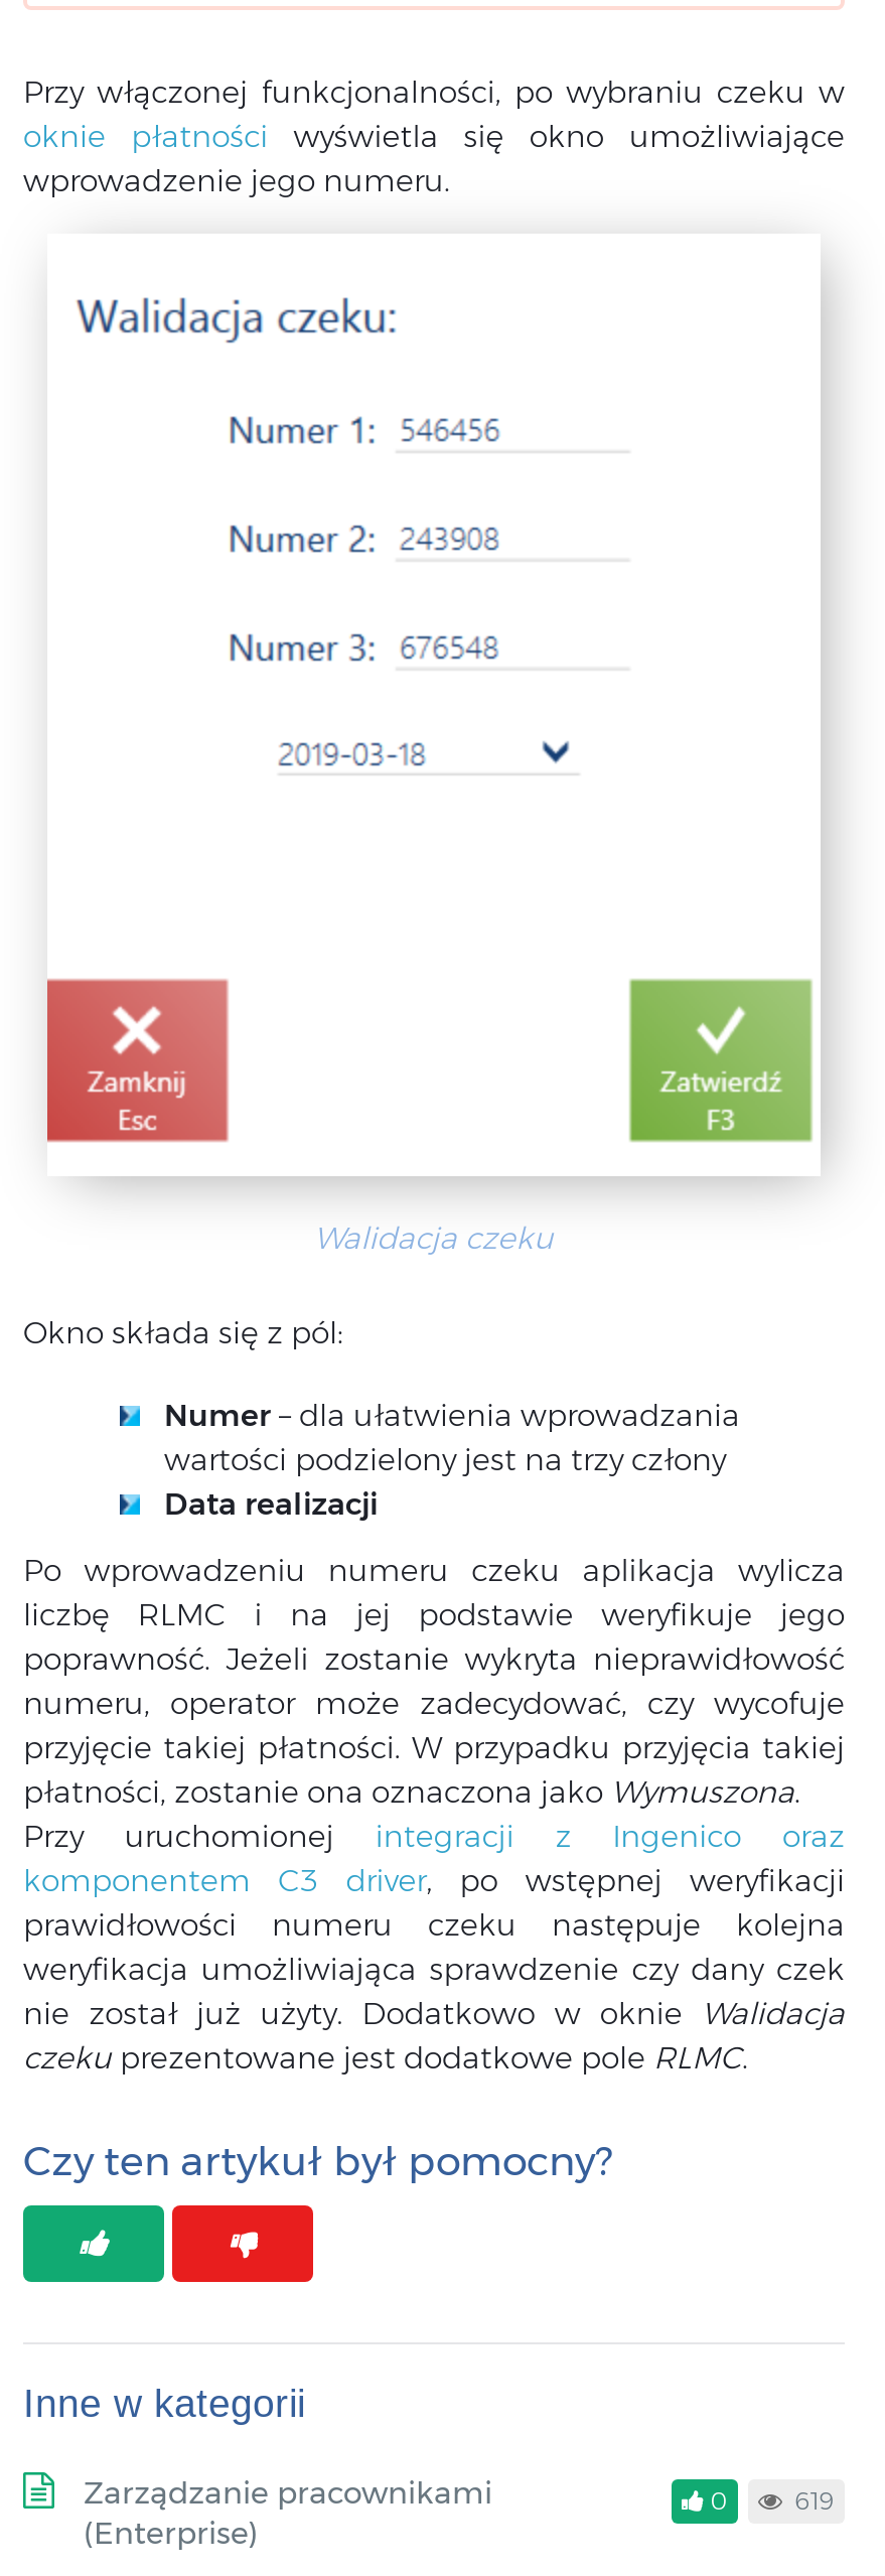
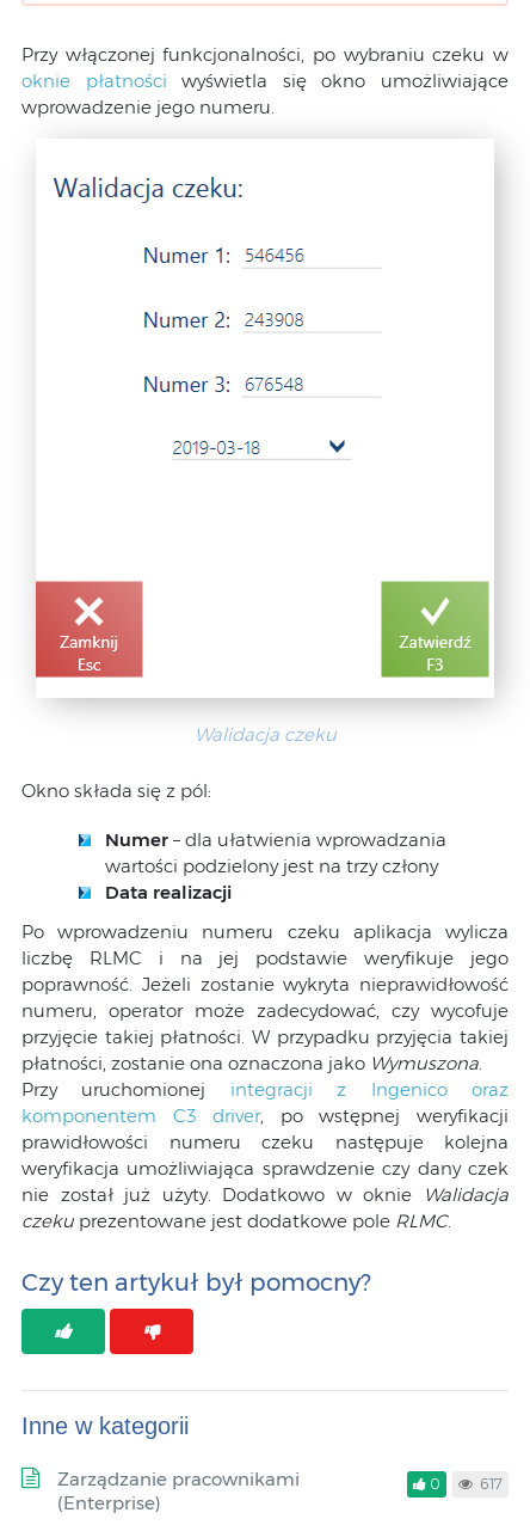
[788,2485,835,2516] 619 -> [476,1475,503,1493] 617

